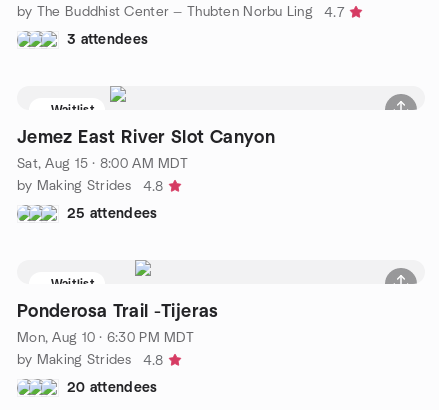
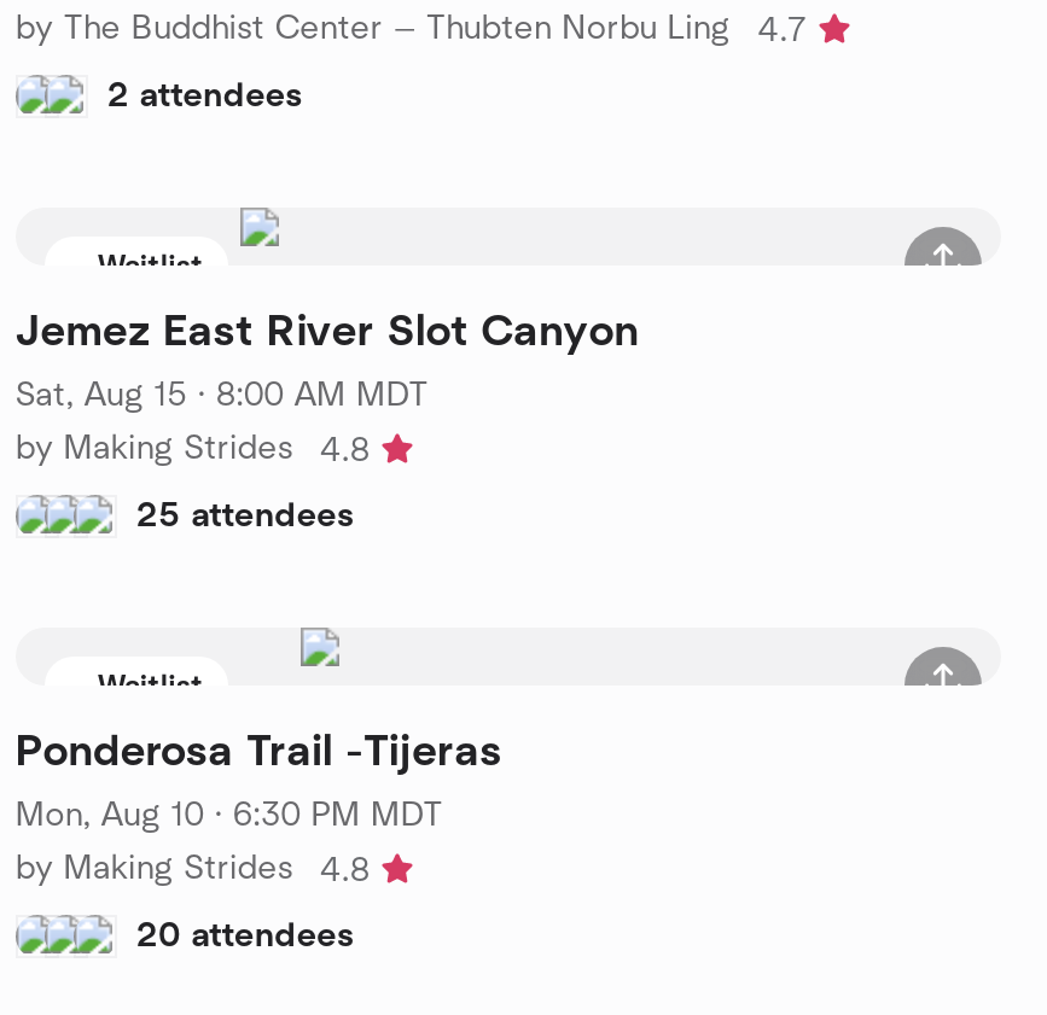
[67,32,148,46] 3 attendees -> [107,78,303,112] 2 attendees

